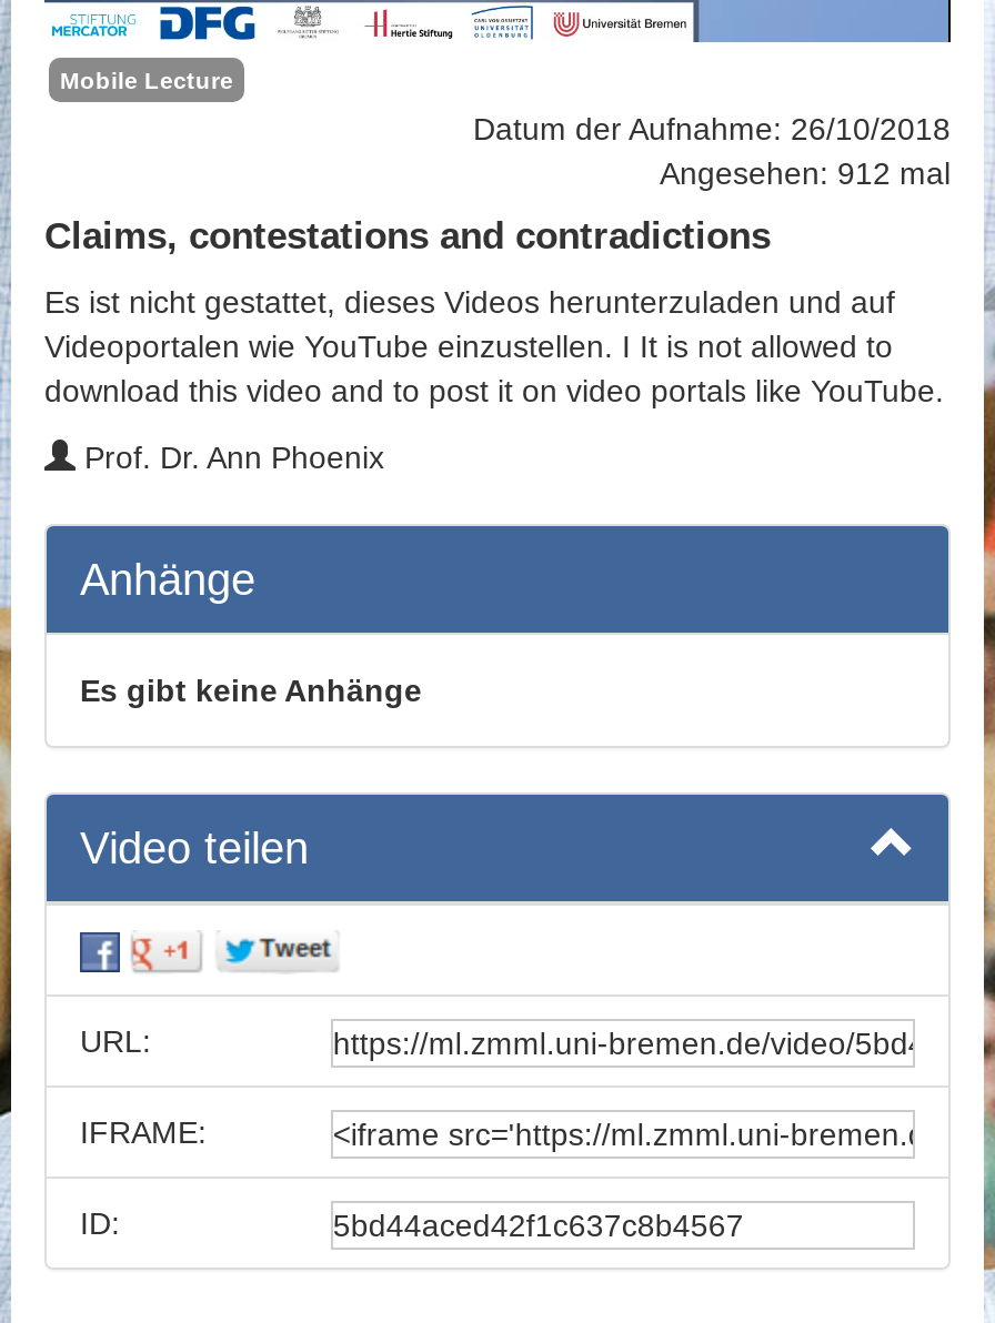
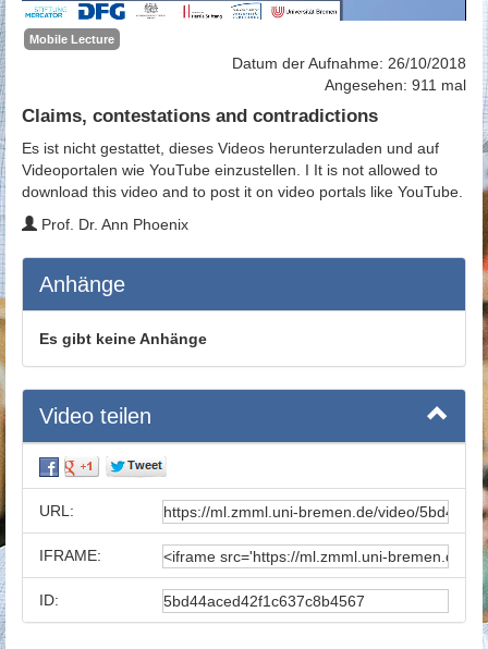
[660,155,951,190] Angesehen: 912 mal -> [325,76,466,93] Angesehen: 911 mal

